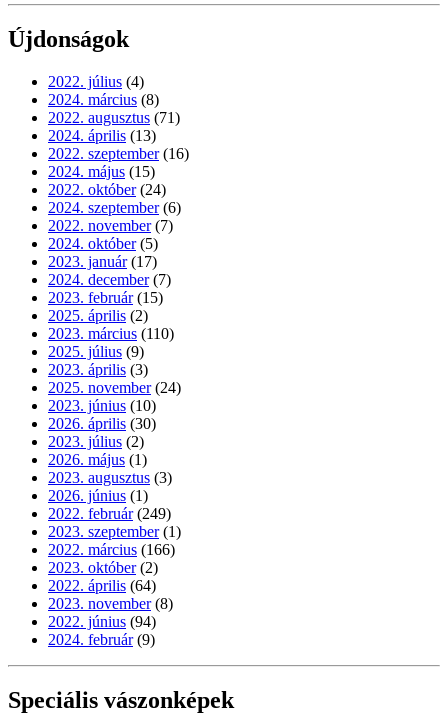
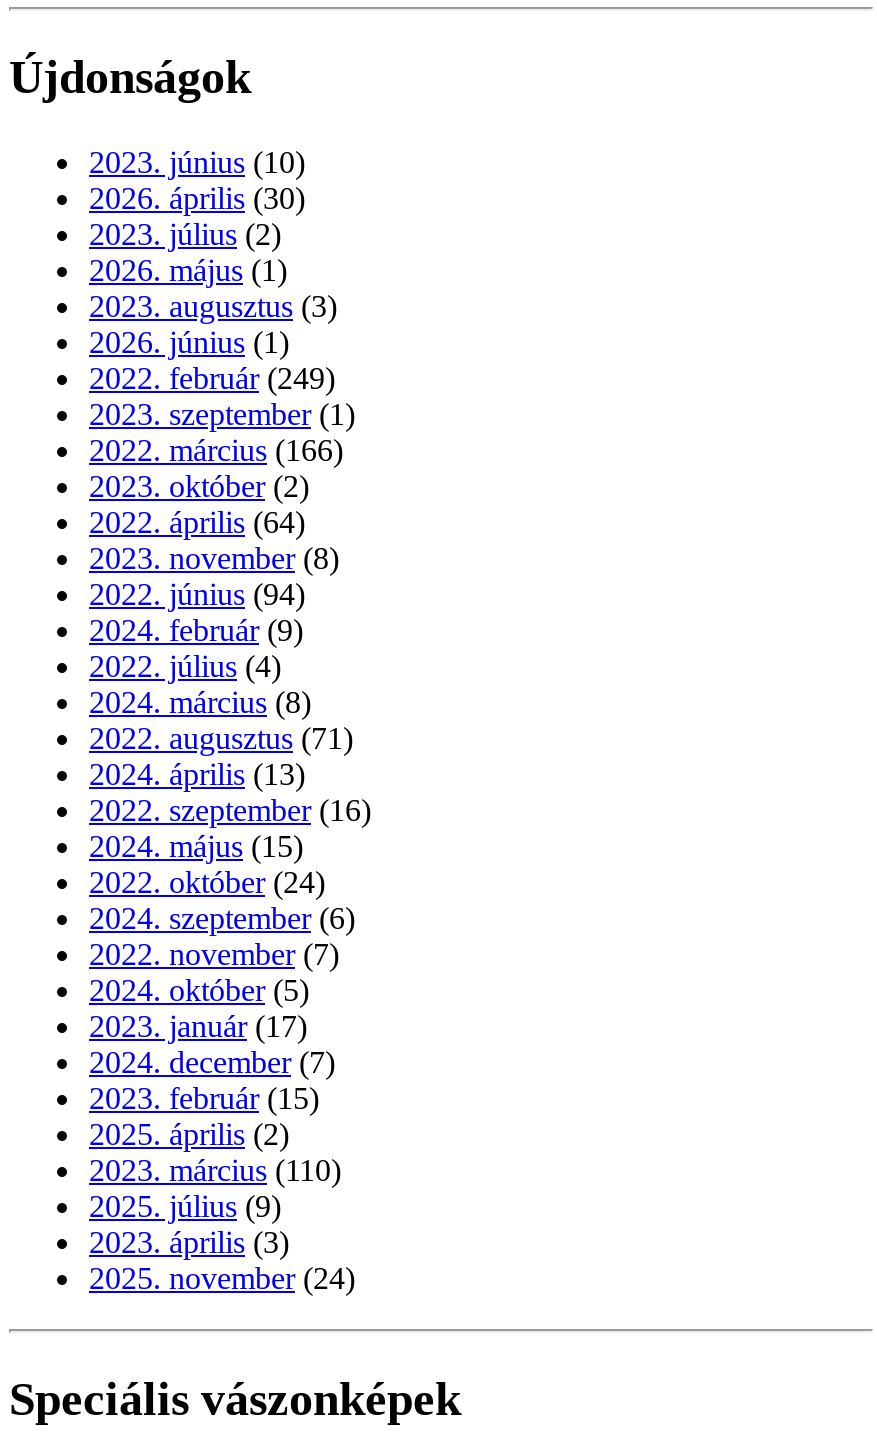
moved [48,73,189,396] -> [89,649,371,1295]: 2022. július (4) | 2024. március (8) | 2022. augusztus (71) | ... | 2023. április (3) | 2025. november (24)
moved [48,397,181,648] -> [89,145,355,647]: 2023. június (10) | 2026. április (30) | 2023. július (2) | ... | 2022. június (94) | 2024. február (9)

